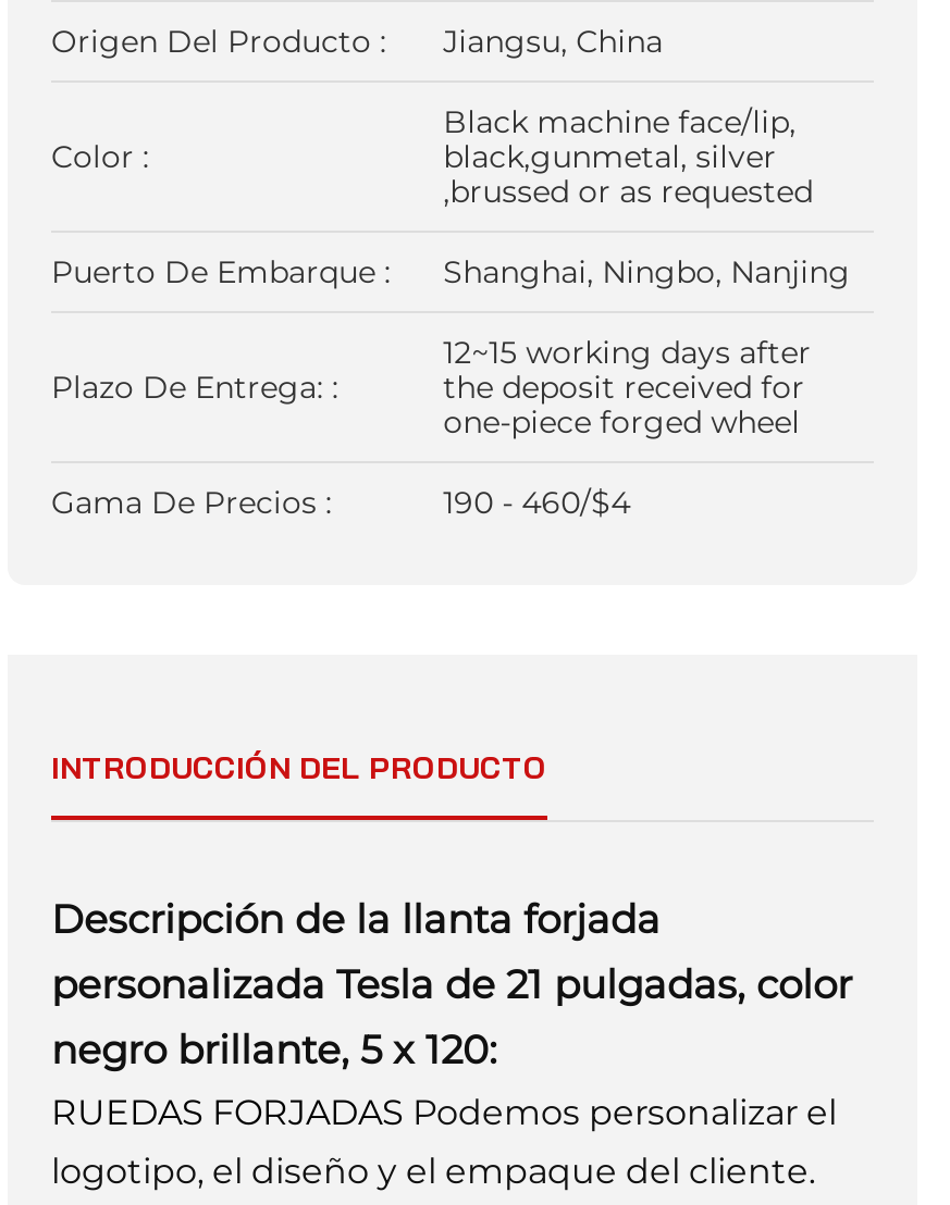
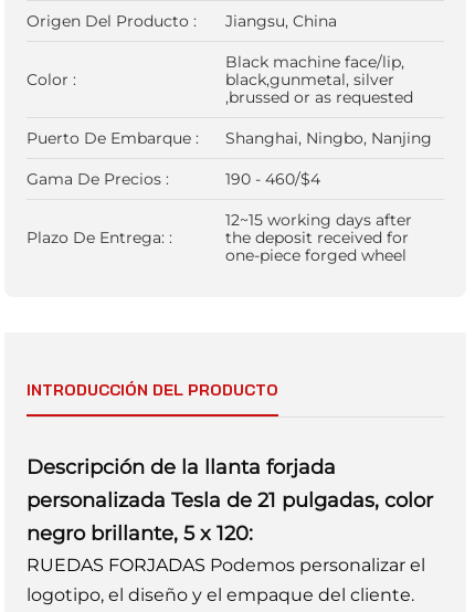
moved [51,334,811,443] -> [27,210,412,266]: Plazo De Entrega: : | 12~15 working days after | the deposit received for | one-piece forged wheel
moved [51,484,630,523] -> [27,170,320,189]: Gama De Precios : | 190 - 460/$4

